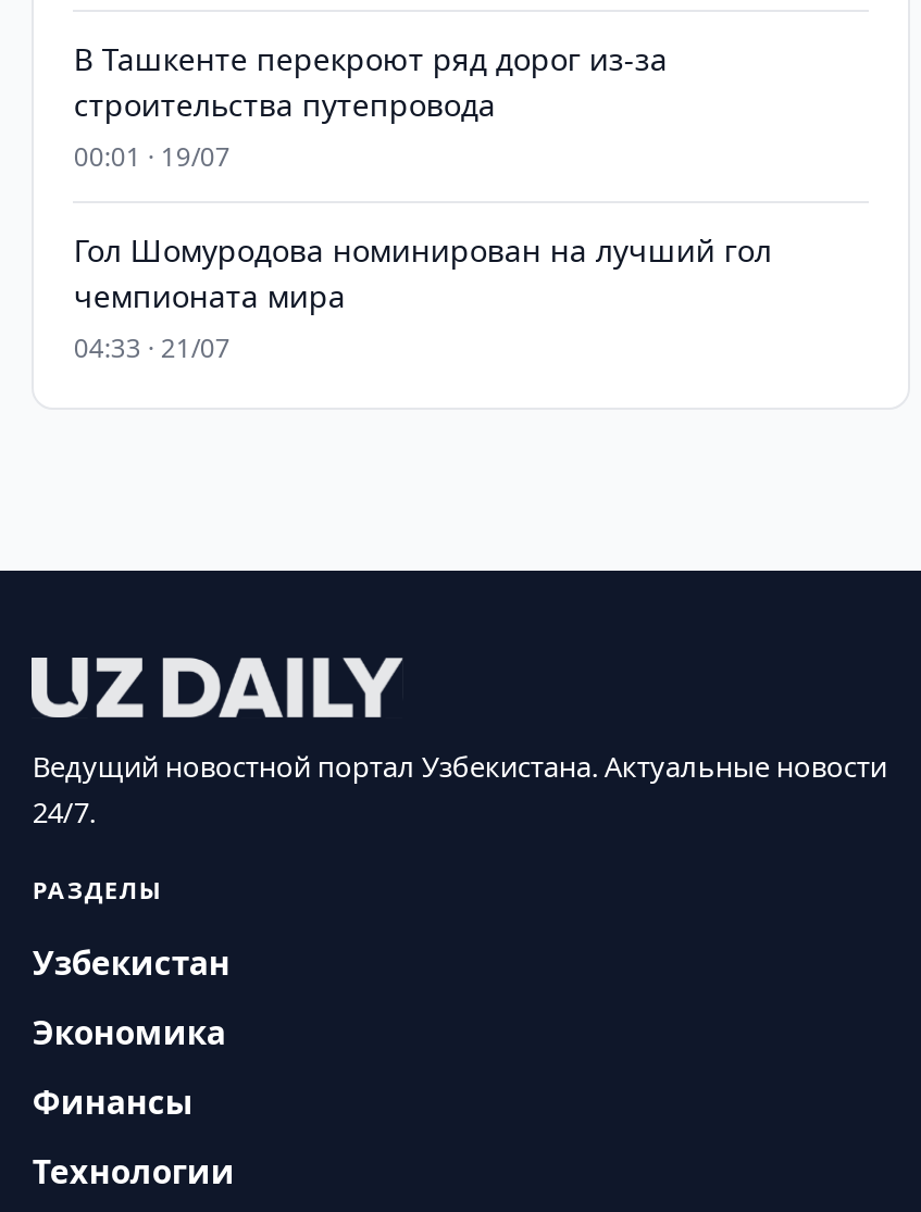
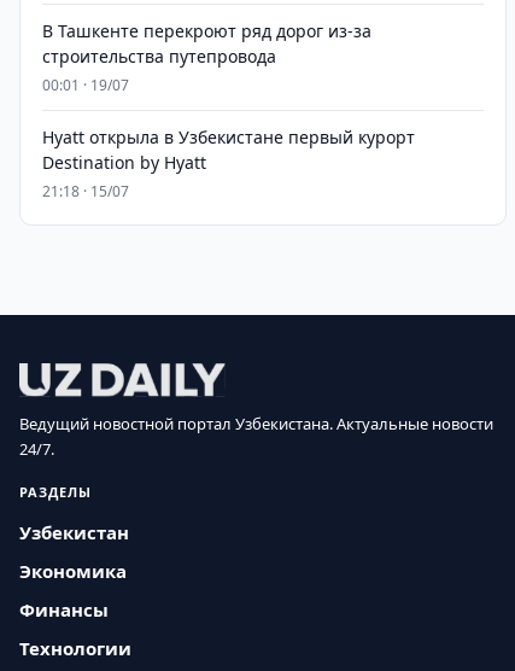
[74,229,772,366] Гол Шомуродова номинирован на лучший гол | чемпионата мира | 04:33 · 21/07 -> [43,126,415,202] Hyatt открыла в Узбекистане первый курорт | Destination by Hyatt | 21:18 · 15/07

